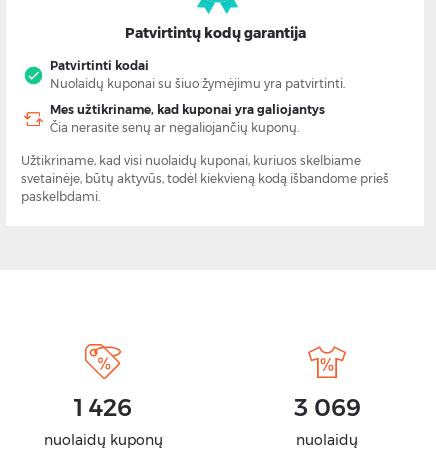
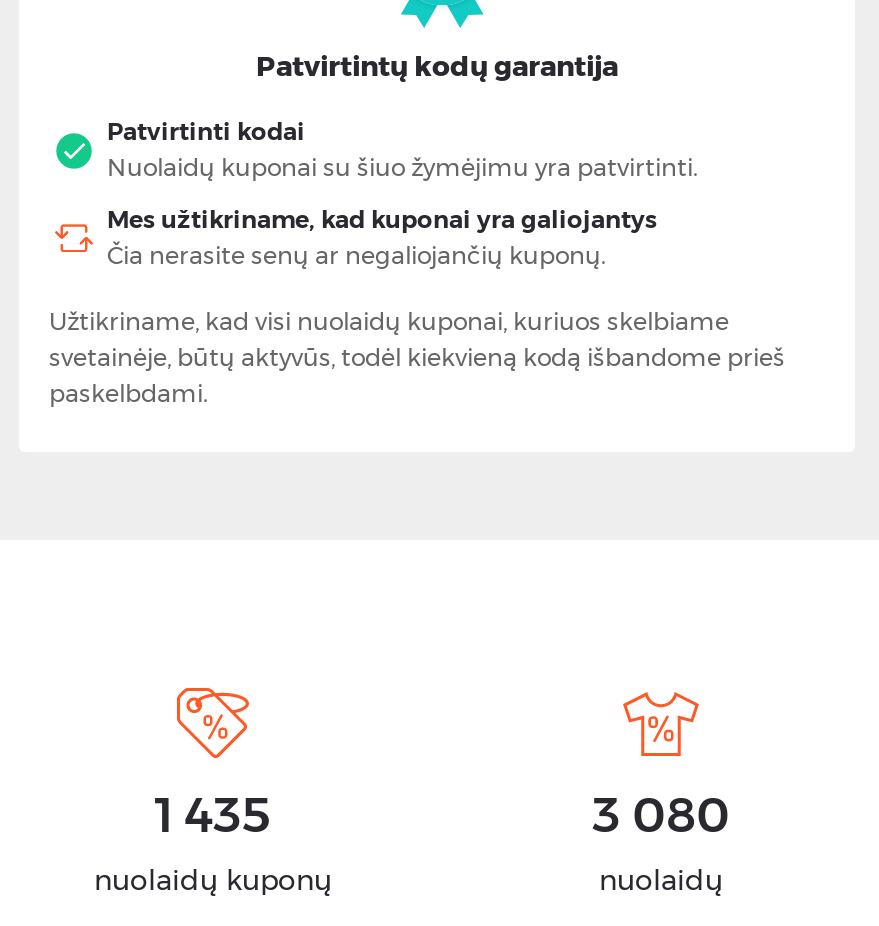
[74,393,132,422] 1 426 -> [155,786,271,844] 1 435
[293,393,360,422] 3 069 -> [592,786,730,844] 3 080

